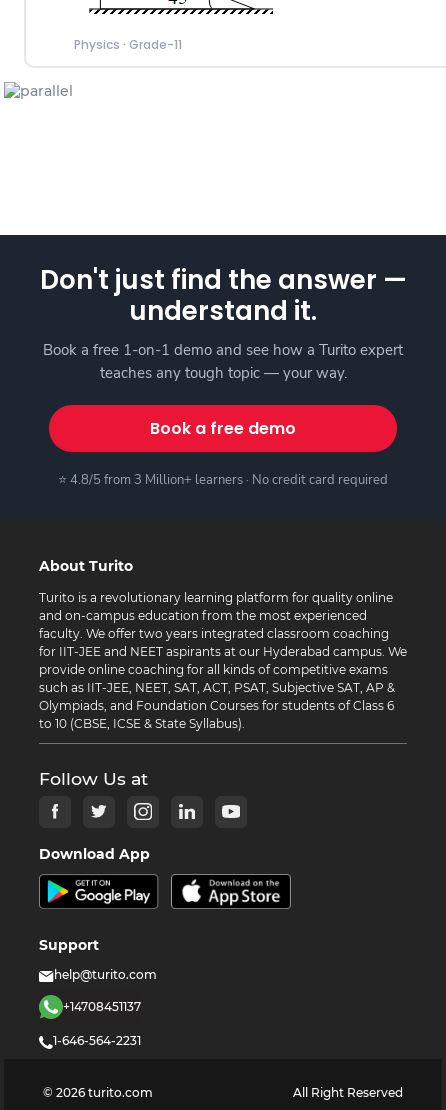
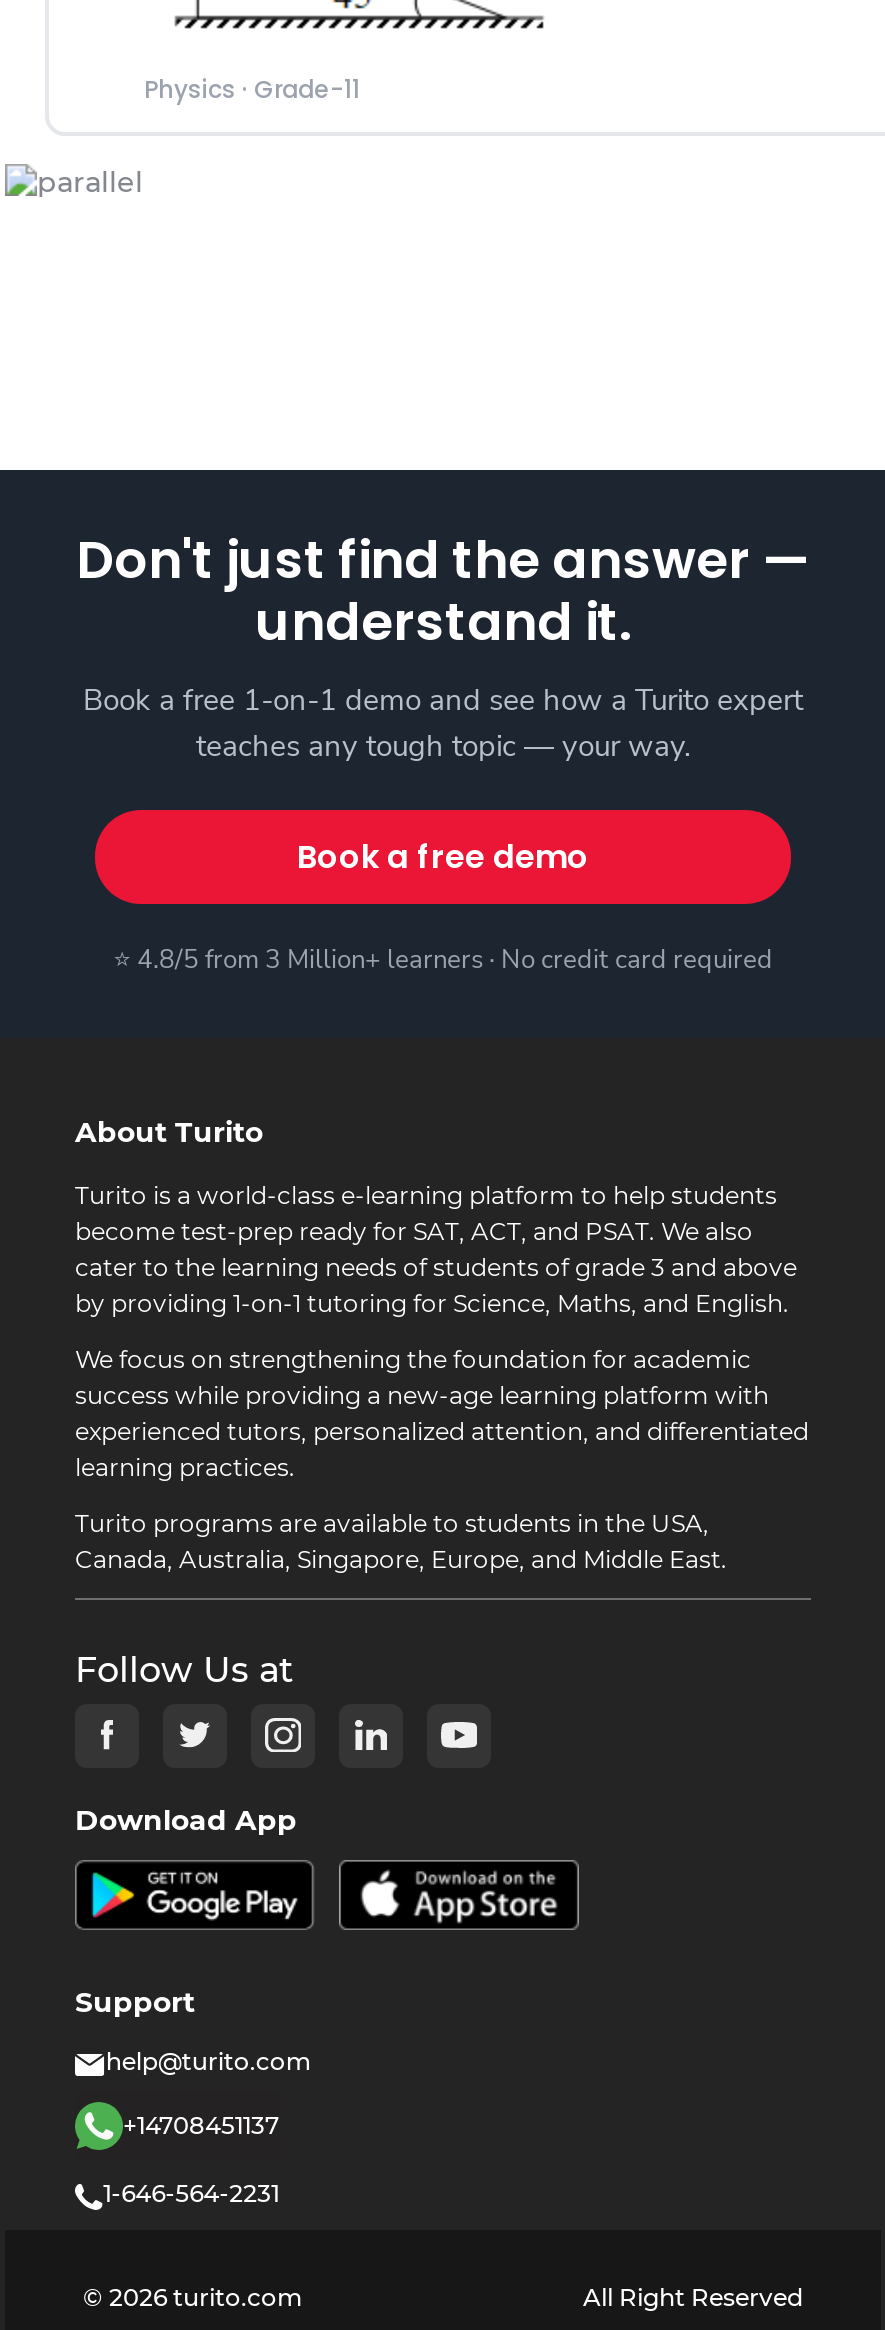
[39,590,407,731] Turito is a revolutionary learning platform for quality online | and on-campus education from the most experienced | faculty. We offer two years integrated classroom coaching | for IIT-JEE and NEET aspirants at our Hyderabad campus. We | provide online coaching for all kinds of competitive exams | such as IIT-JEE, NEET, SAT, ACT, PSAT, Subjective SAT, AP & | Olympiads, and Foundation Courses for students of Class 6 | to 10 (CBSE, ICSE & State Syllabus). -> [75,1179,809,1573] Turito is a world-class e-learning platform to help students | become test-prep ready for SAT, ACT, and PSAT. We also | cater to the learning needs of students of grade 3 and above | by providing 1-on-1 tutoring for Science, Maths, and English. | We focus on strengthening the foundation for academic | success while providing a new-age learning platform with | experienced tutors, personalized attention, and differentiated | learning practices. | Turito programs are available to students in the USA, | Canada, Australia, Singapore, Europe, and Middle East.

